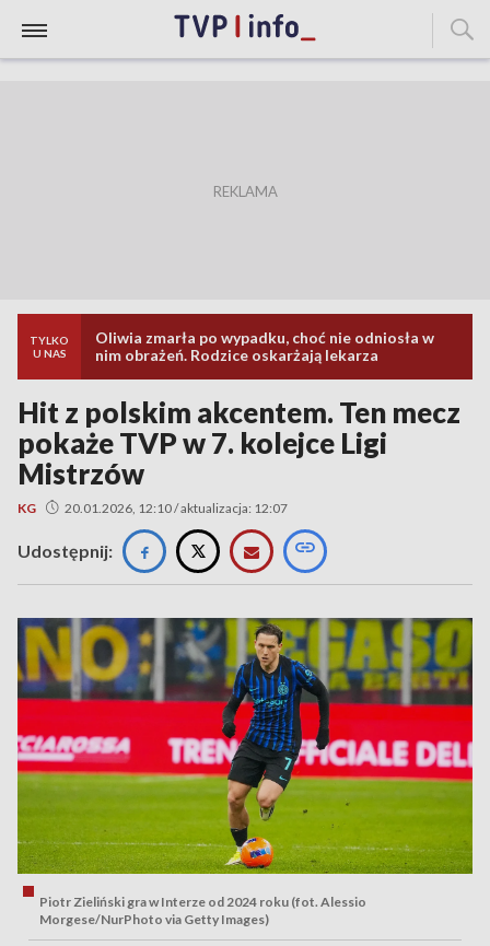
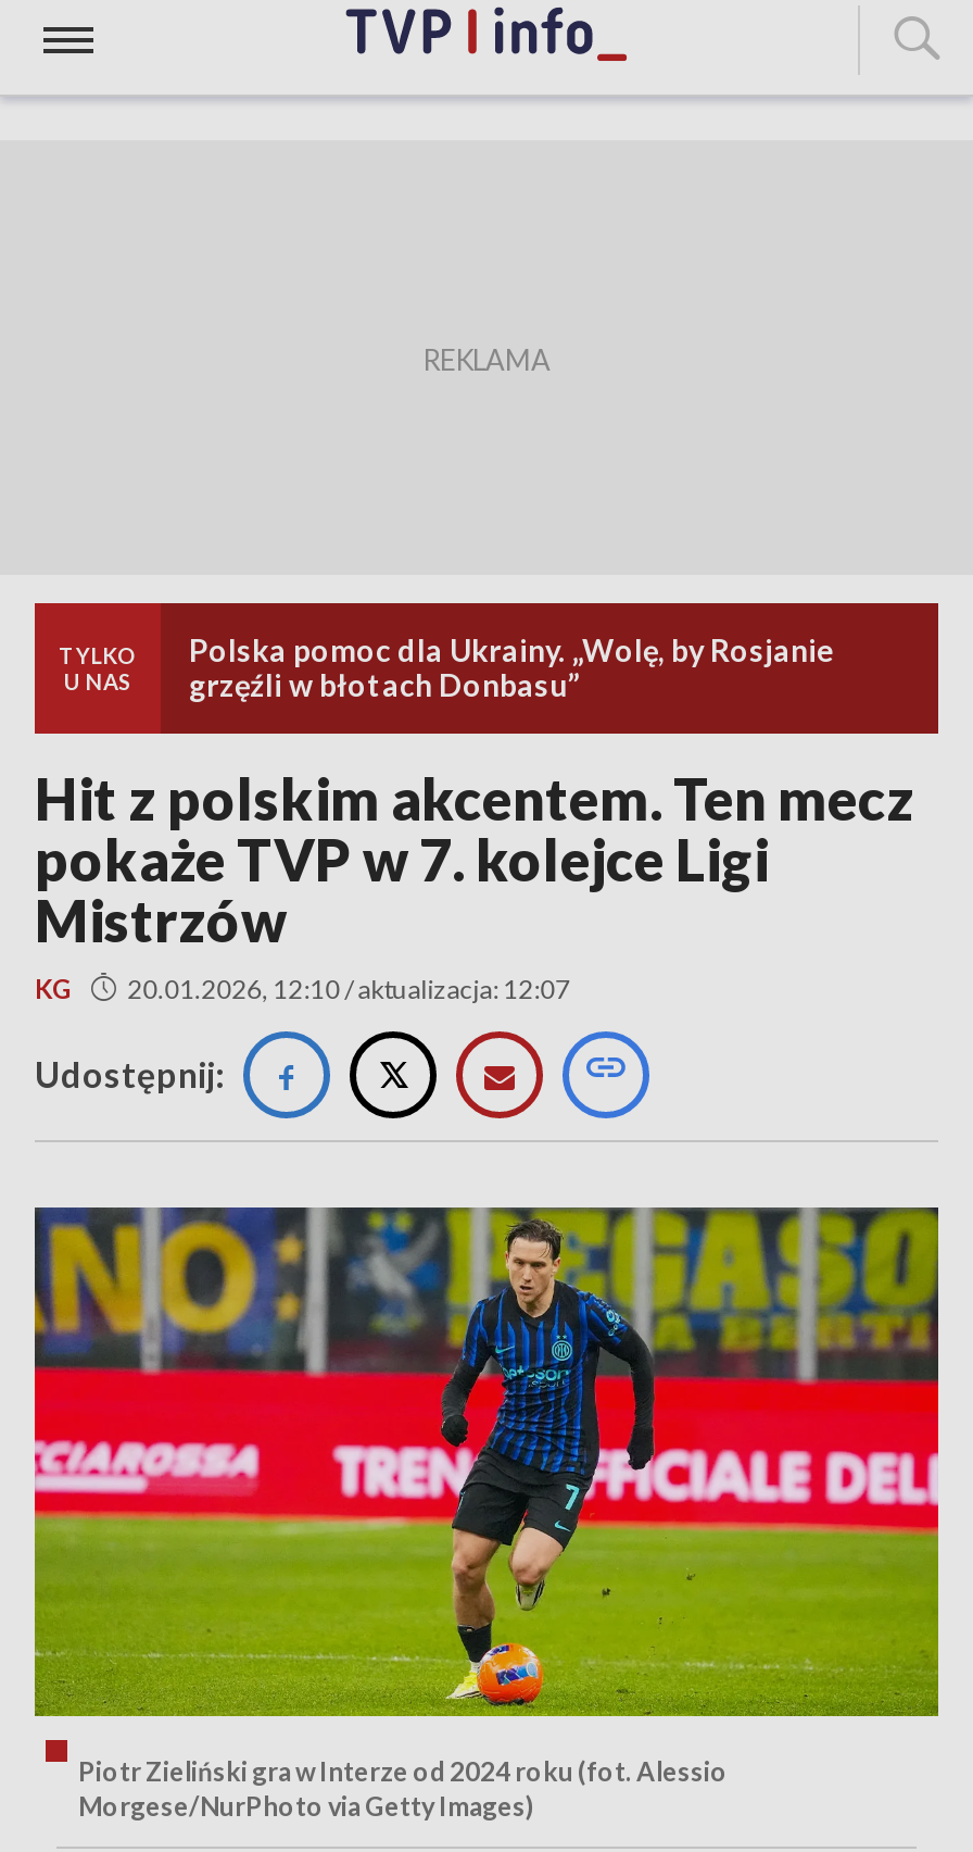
[95,328,434,364] Oliwia zmarła po wypadku, choć nie odniosła w | nim obrażeń. Rodzice oskarżają lekarza -> [189,631,834,703] Polska pomoc dla Ukrainy. „Wolę, by Rosjanie | grzęźli w błotach Donbasu”

